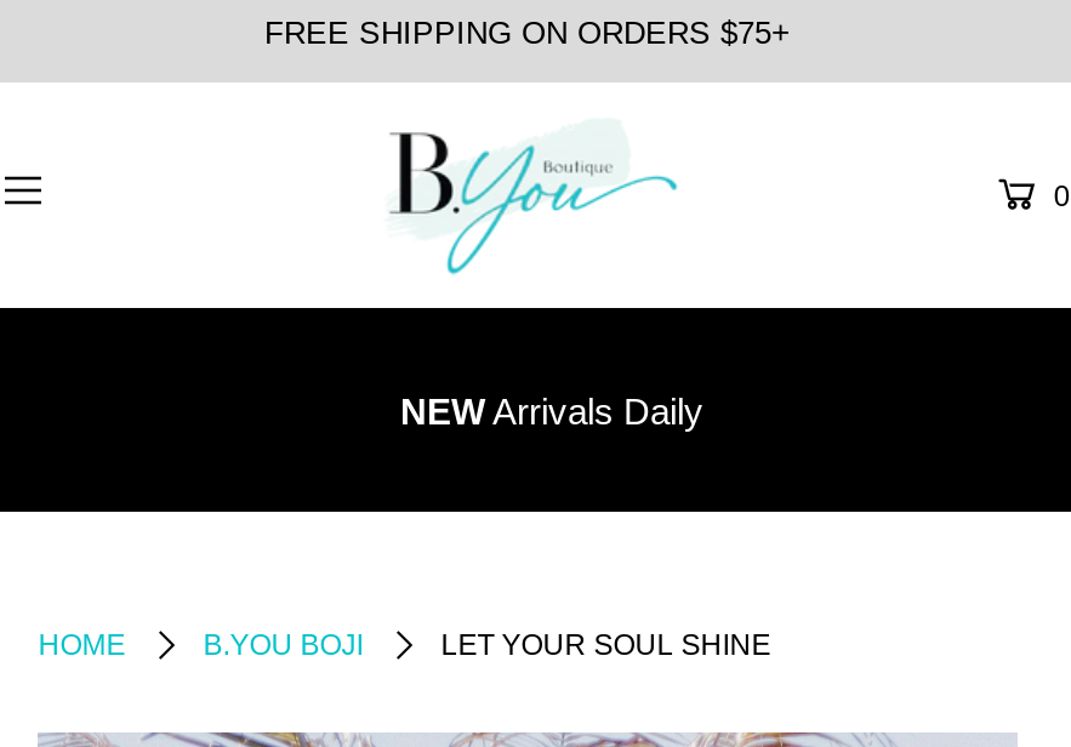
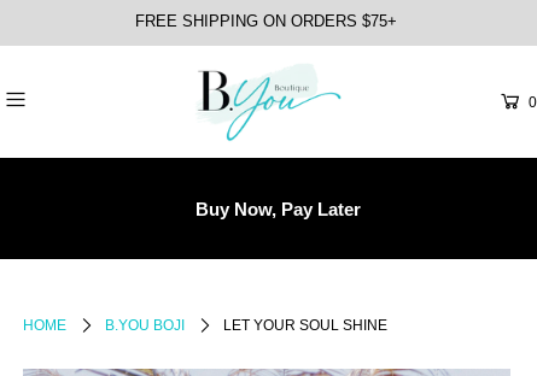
[400,390,703,431] NEW Arrivals Daily -> [196,199,361,219] Buy Now, Pay Later

